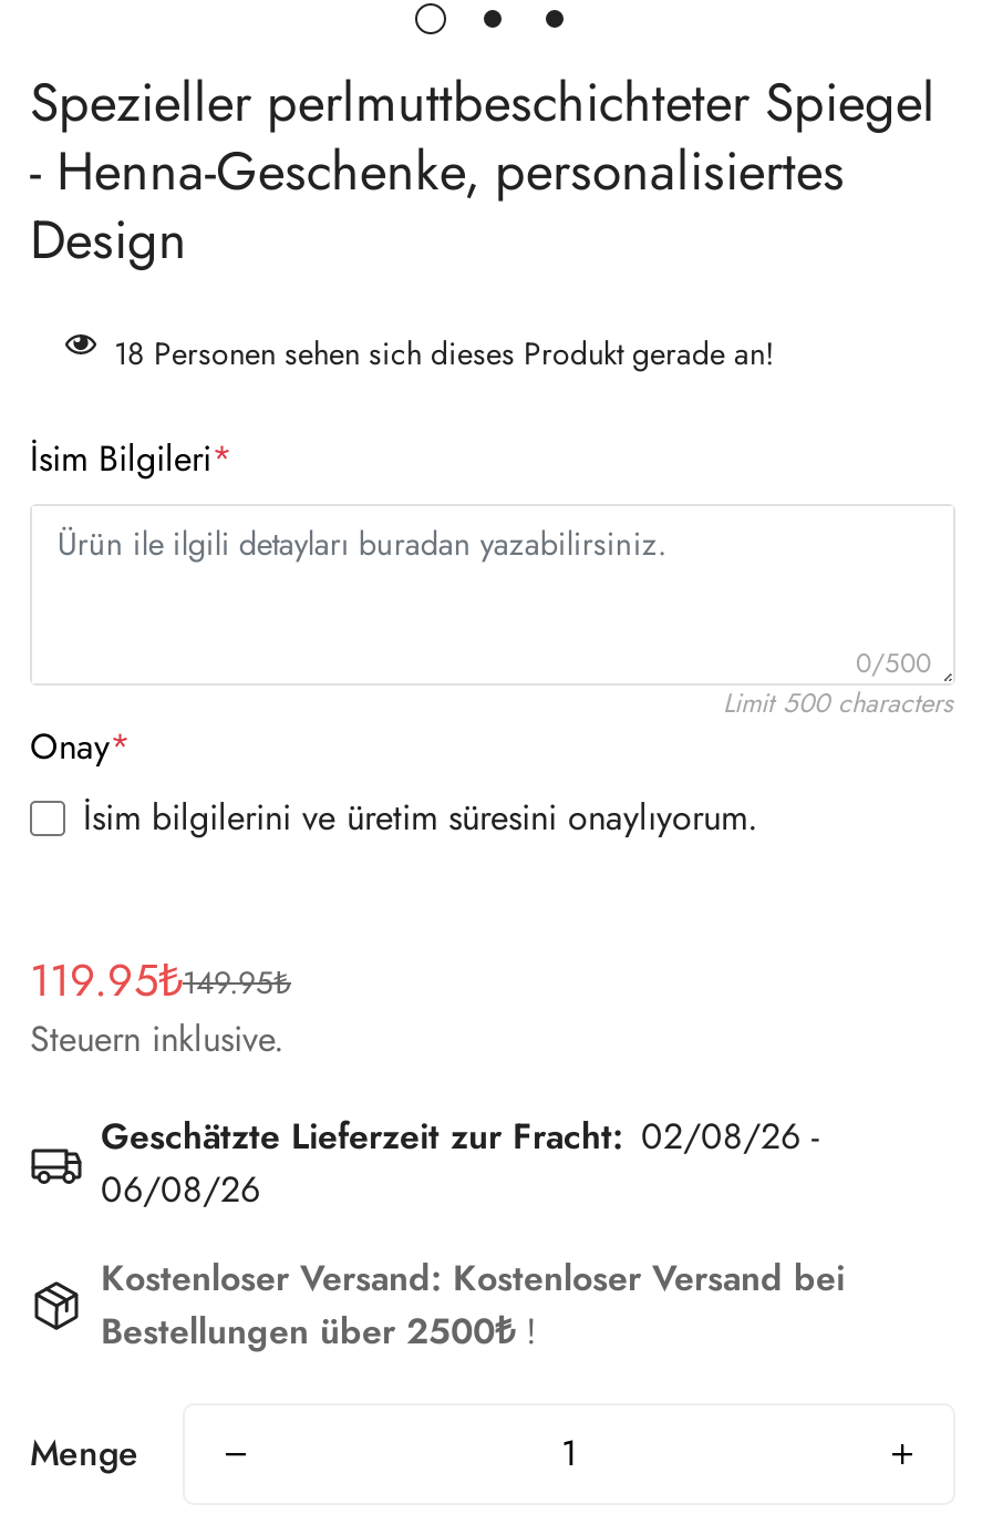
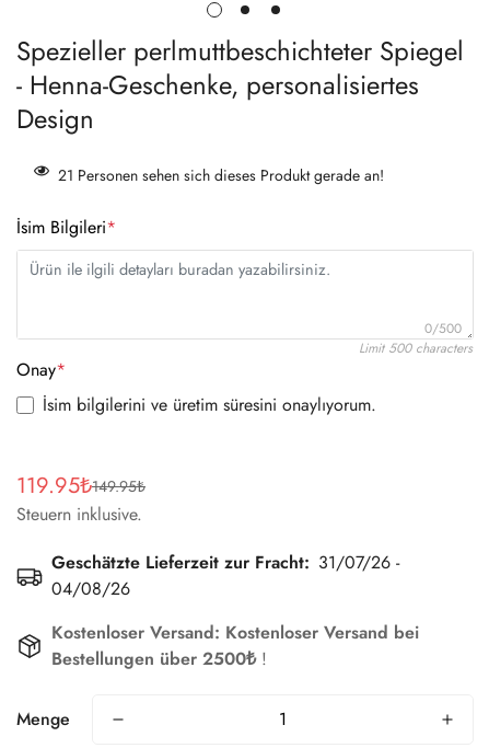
[114,331,774,375] 18 Personen sehen sich dieses Produkt gerade an! -> [58,164,384,186] 21 Personen sehen sich dieses Produkt gerade an!
[101,1112,818,1163] Geschätzte Lieferzeit zur Fracht: 02/08/26 - -> [51,550,399,575] Geschätzte Lieferzeit zur Fracht: 31/07/26 -
[101,1165,260,1216] 06/08/26 -> [51,576,130,602] 04/08/26

